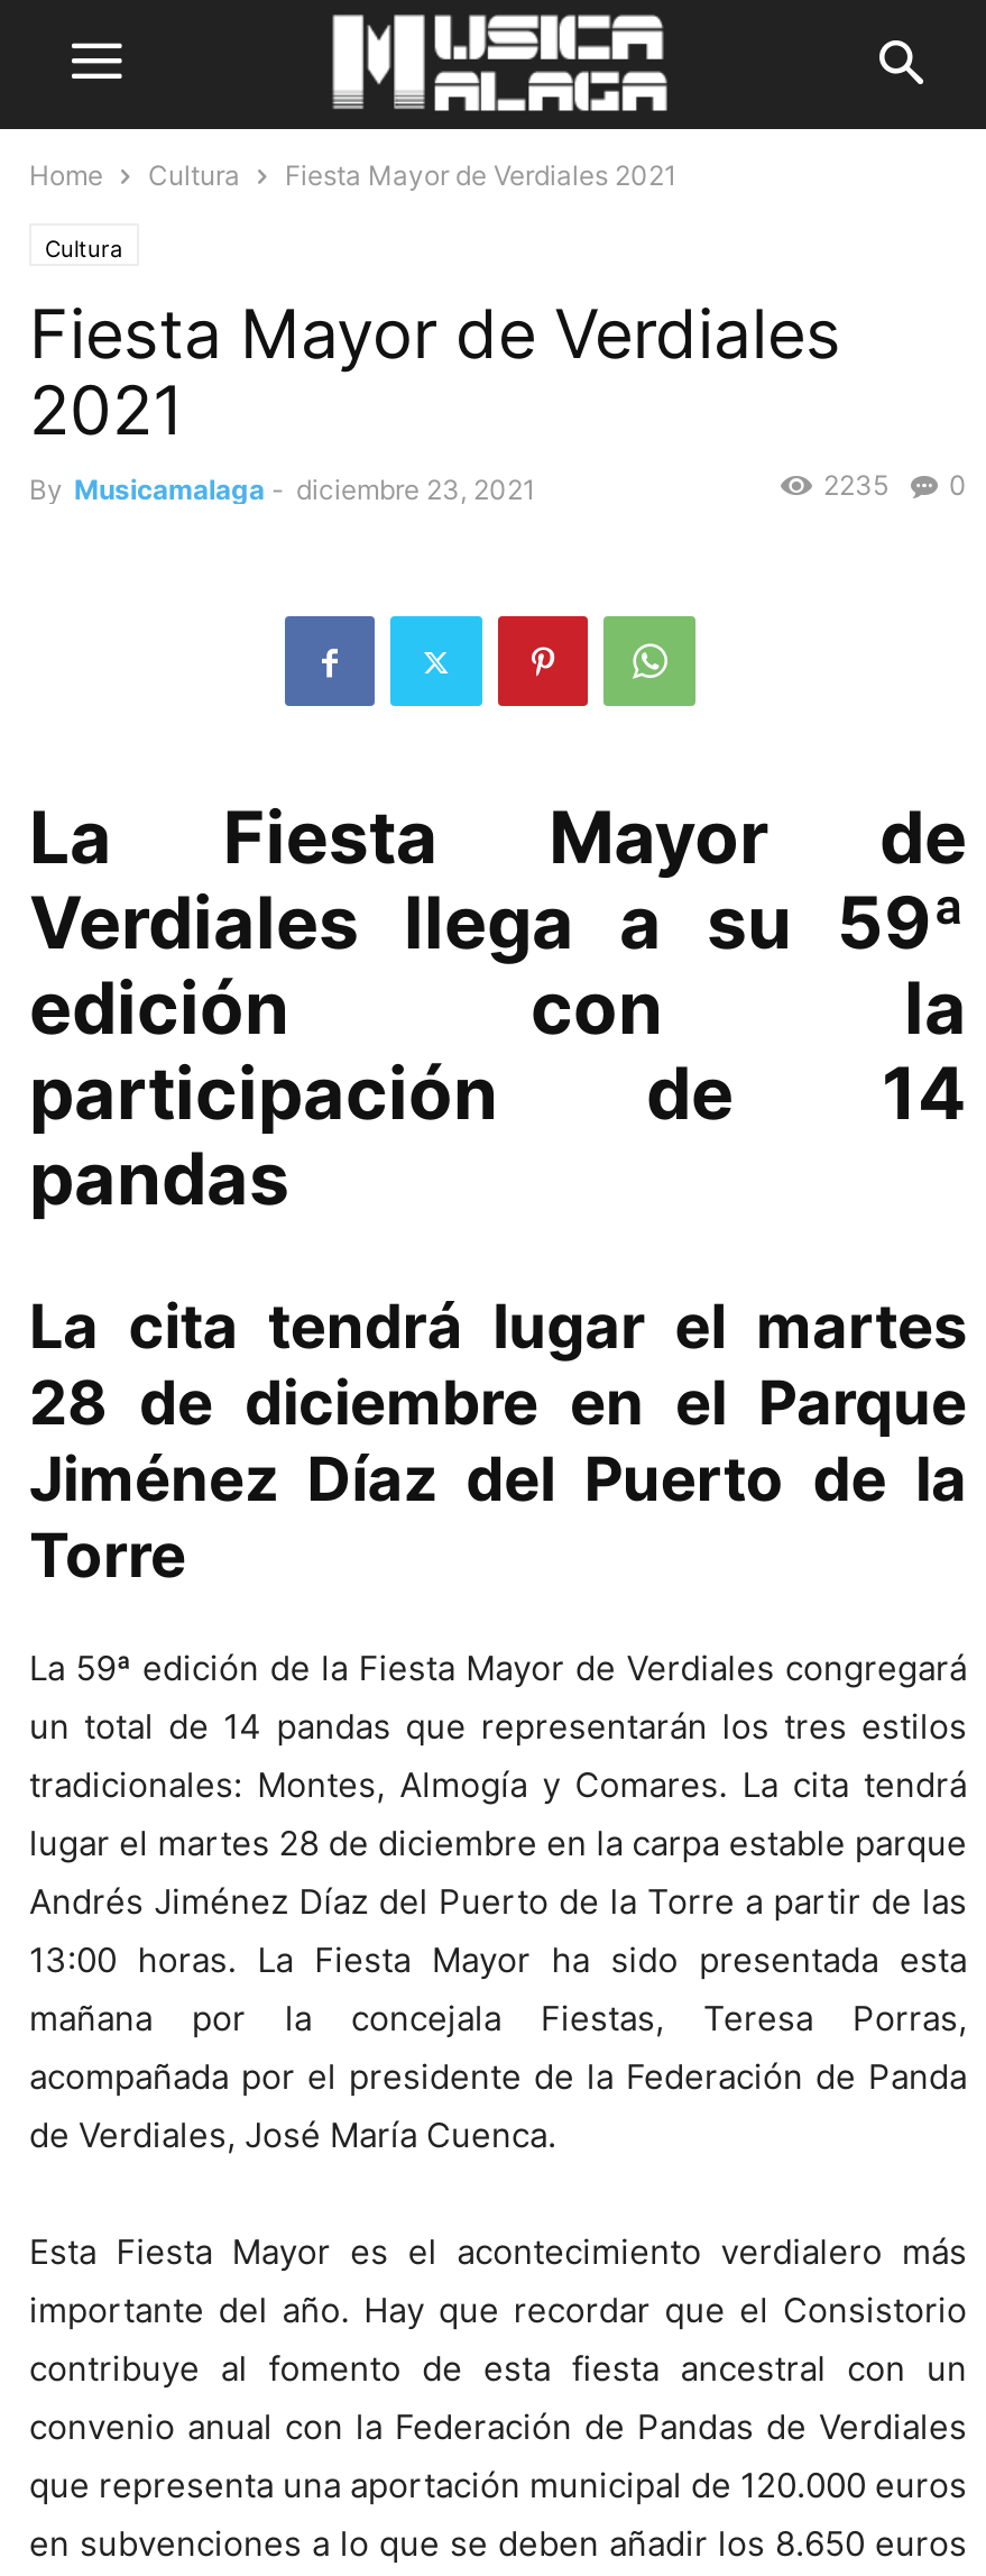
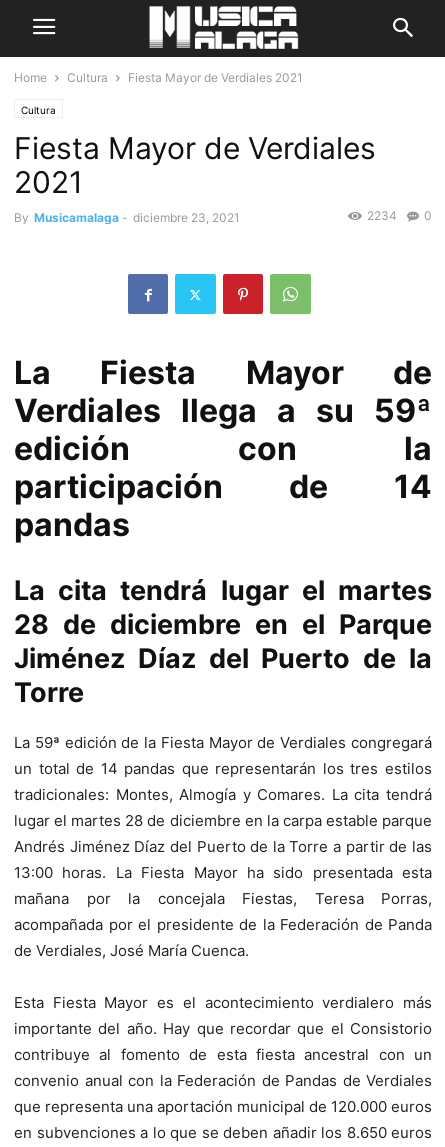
[823,468,967,502] 2235 0 -> [367,208,432,223] 2234 0

